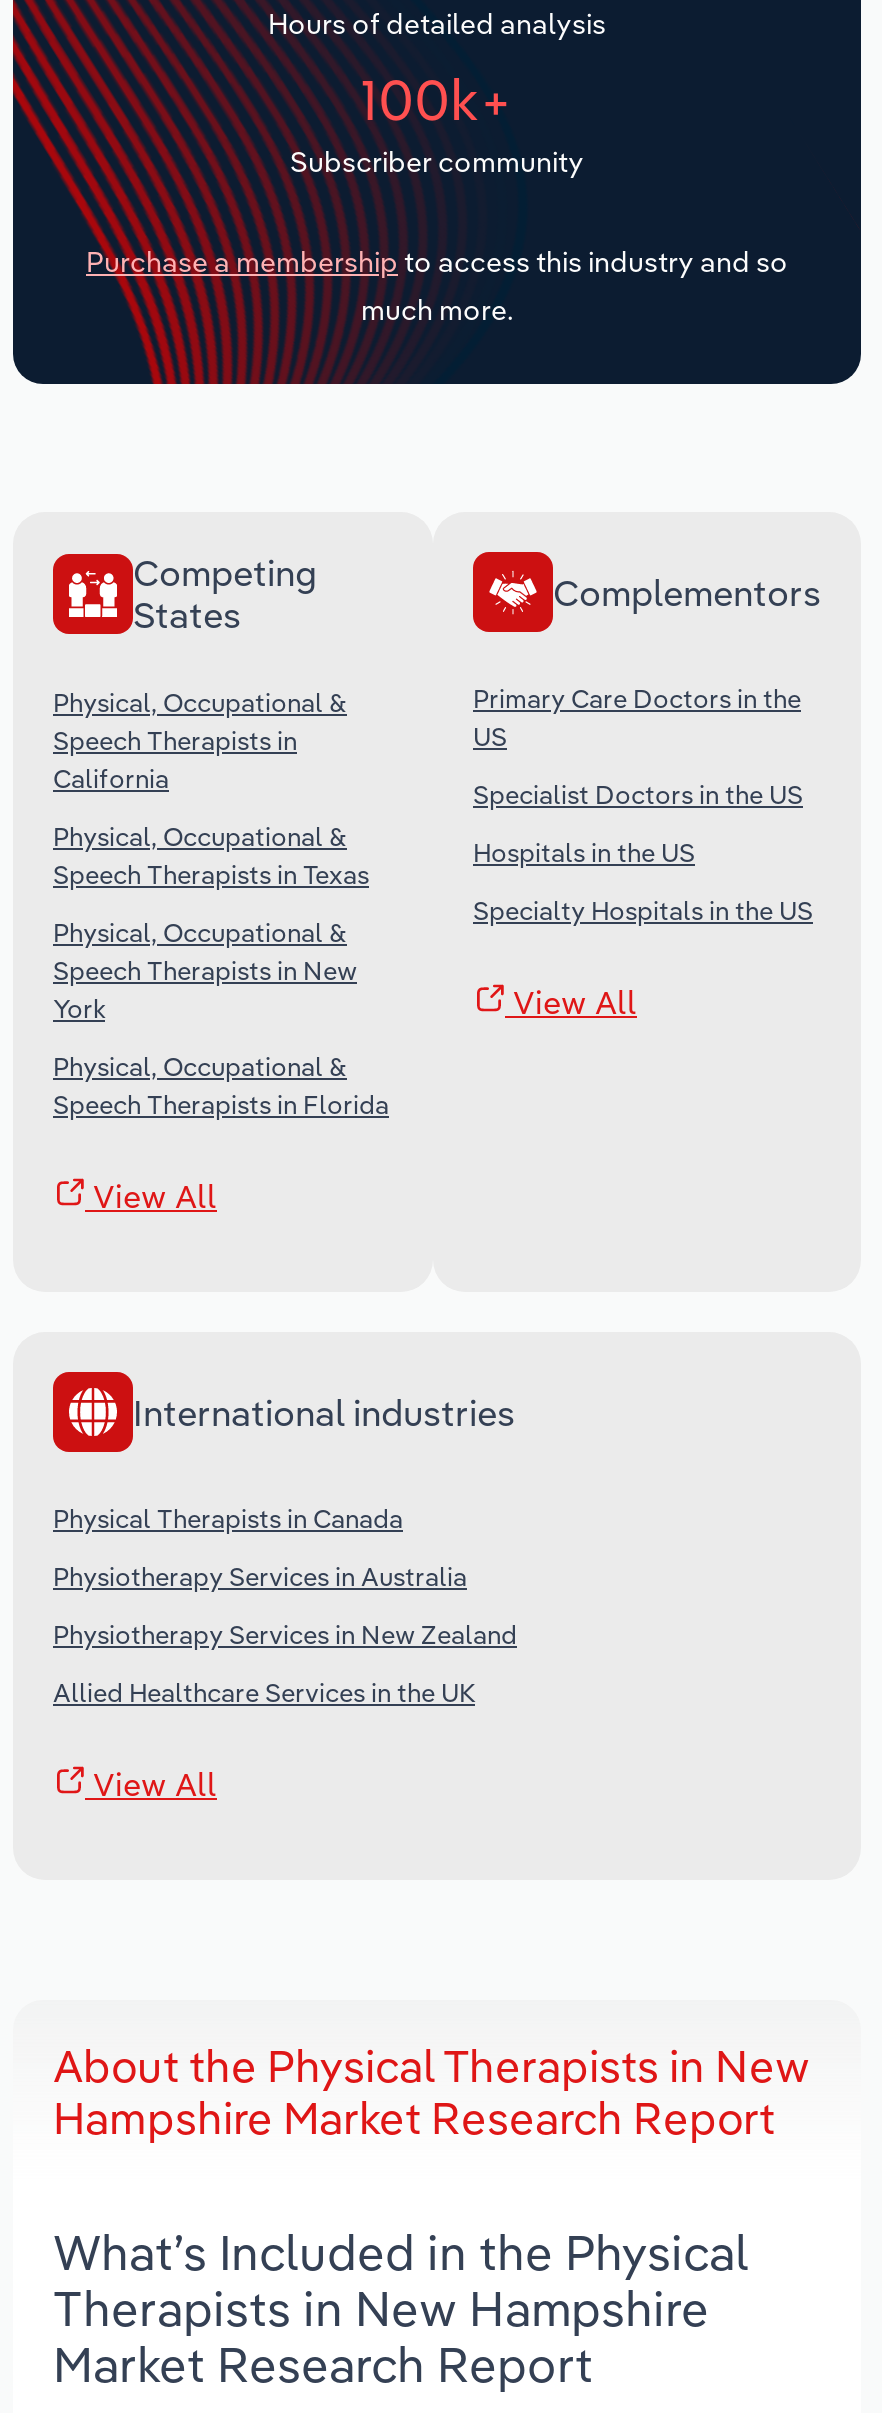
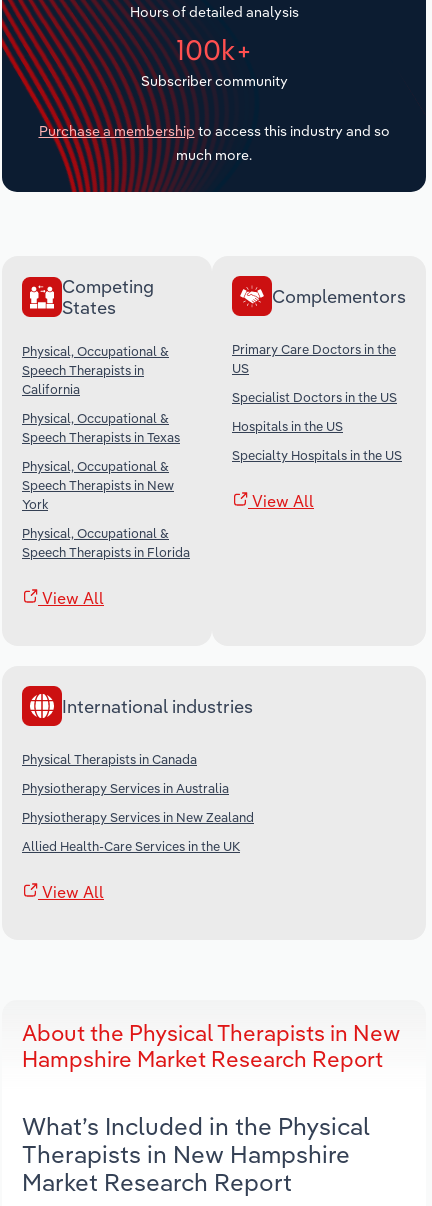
[53,1676,475,1708] Allied Healthcare Services in the UK -> [22,838,240,854] Allied Health-Care Services in the UK

